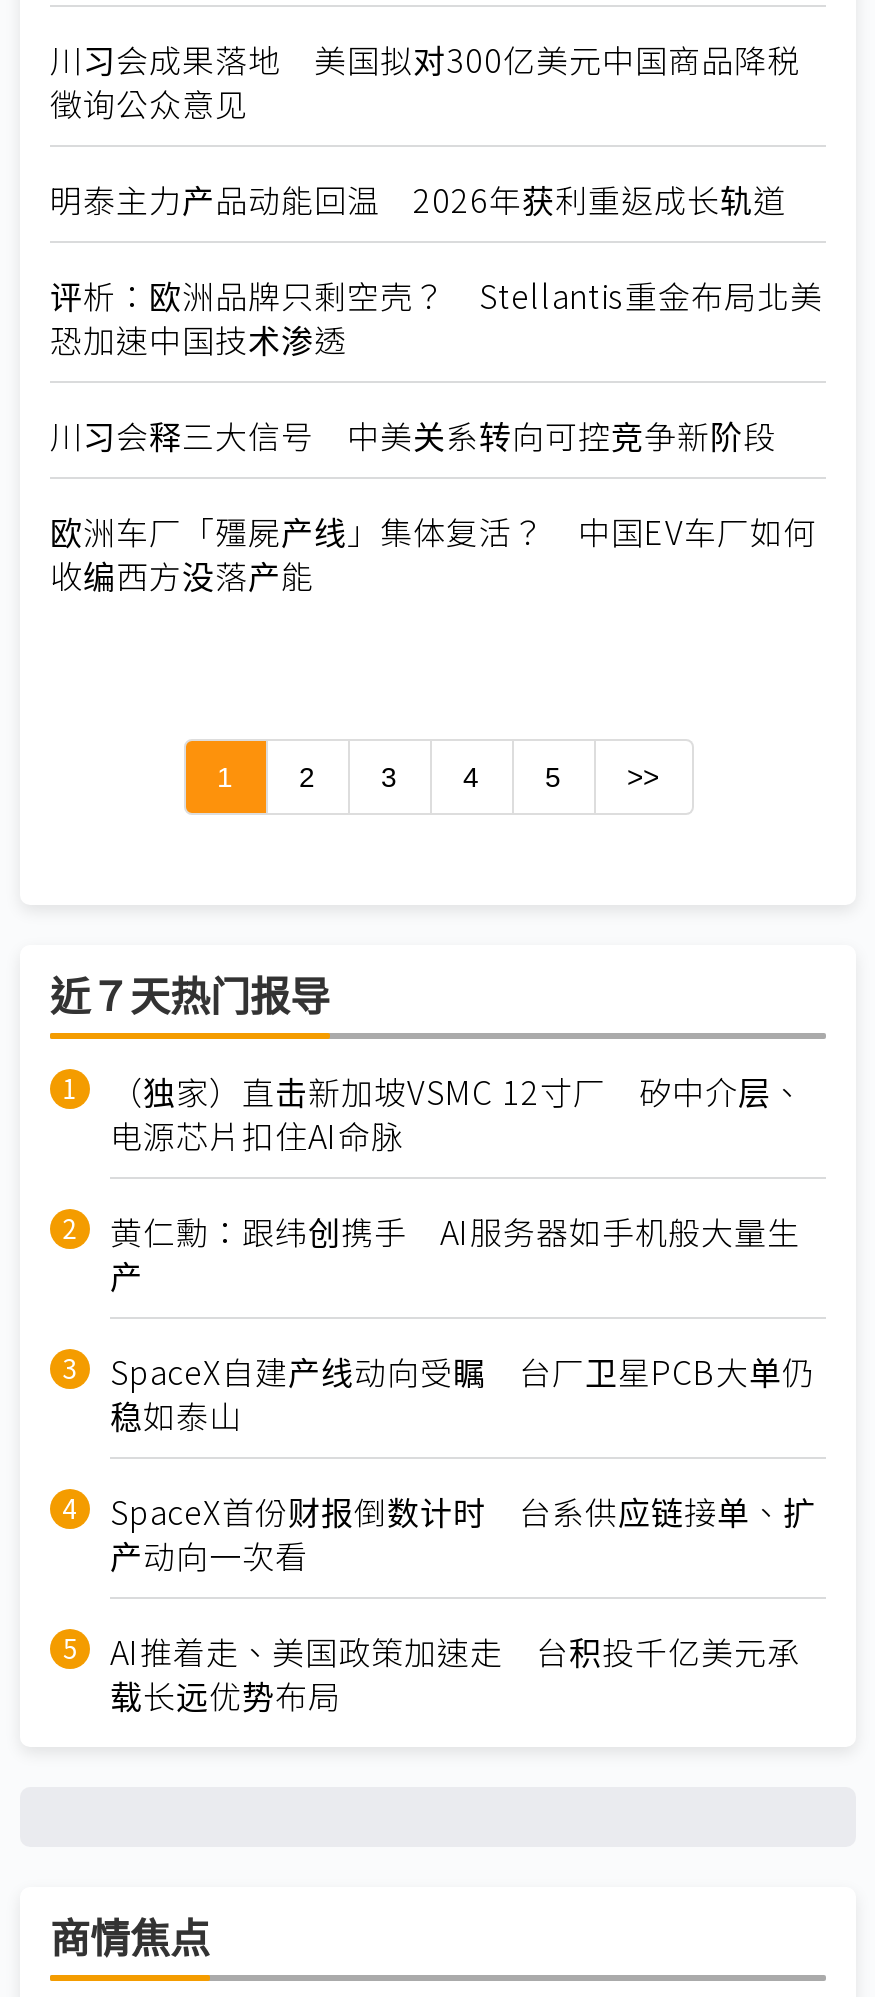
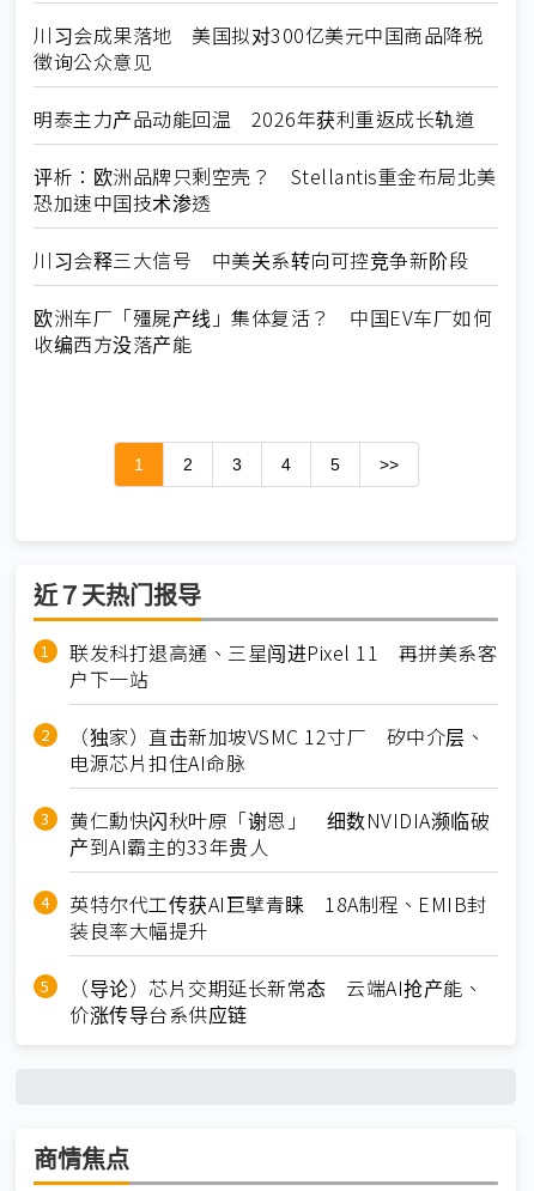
none -> [69,638,497,693] 联发科打退高通、三星闯进Pixel 11 再拼美系客 | 户下一站
moved [110,1067,804,1159] -> [69,722,485,777]: （独家）直击新加坡VSMC 12寸厂 矽中介层、 | 电源芯片扣住AI命脉
[110,1207,816,1719] 黄仁勳：跟纬创携手 AI服务器如手机般大量生 | 产 | SpaceX自建产线动向受瞩 台厂卫星PCB大单仍 | 稳如泰山 | SpaceX首份财报倒数计时 台系供应链接单、扩 | 产动向一次看 | AI推着走、美国政策加速走 台积投千亿美元承 | 载长远优势布局 -> [69,805,490,1028] 黄仁勳快闪秋叶原「谢恩」 细数NVIDIA濒临破 | 产到AI霸主的33年贵人 | 英特尔代工传获AI巨擘青睐 18A制程、EMIB封 | 装良率大幅提升 | （导论）芯片交期延长新常态 云端AI抢产能、 | 价涨传导台系供应链

